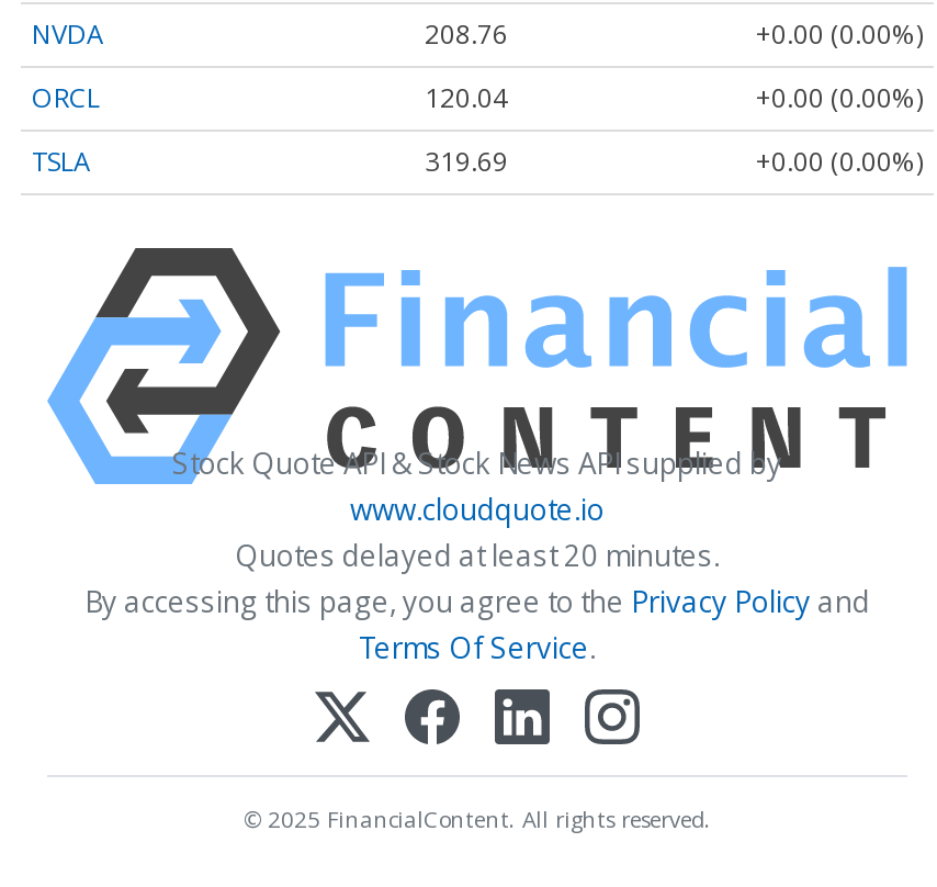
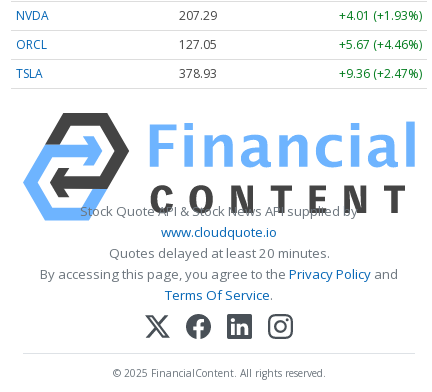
[425,14,508,52] 208.76 -> [179,6,217,23] 207.29
[756,14,923,52] +0.00 (0.00%) -> [339,6,422,23] +4.01 (+1.93%)
[425,78,508,115] 120.04 -> [179,35,217,52] 127.05
[756,78,923,115] +0.00 (0.00%) -> [339,35,422,52] +5.67 (+4.46%)
[425,142,508,179] 319.69 -> [179,64,217,81] 378.93
[756,142,923,179] +0.00 (0.00%) -> [339,64,422,81] +9.36 (+2.47%)

